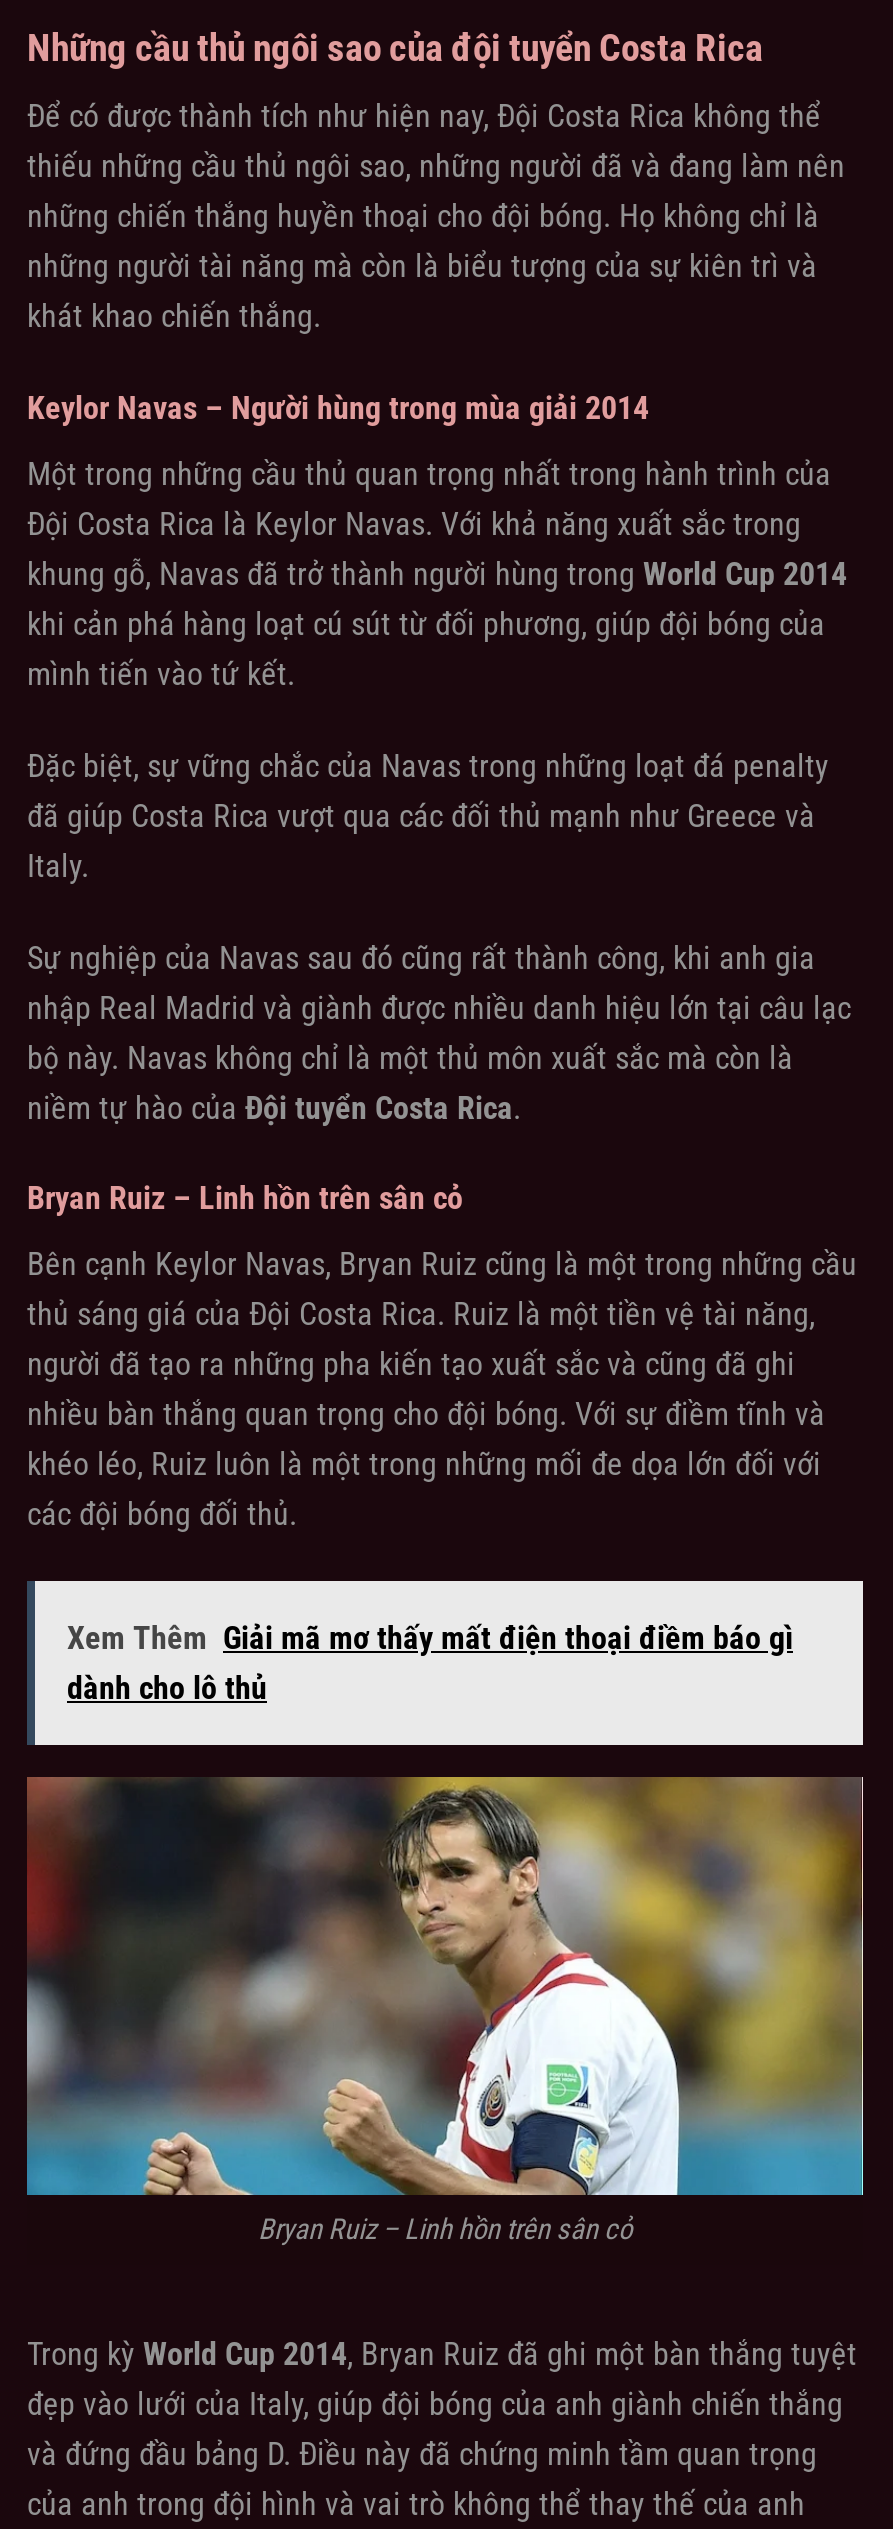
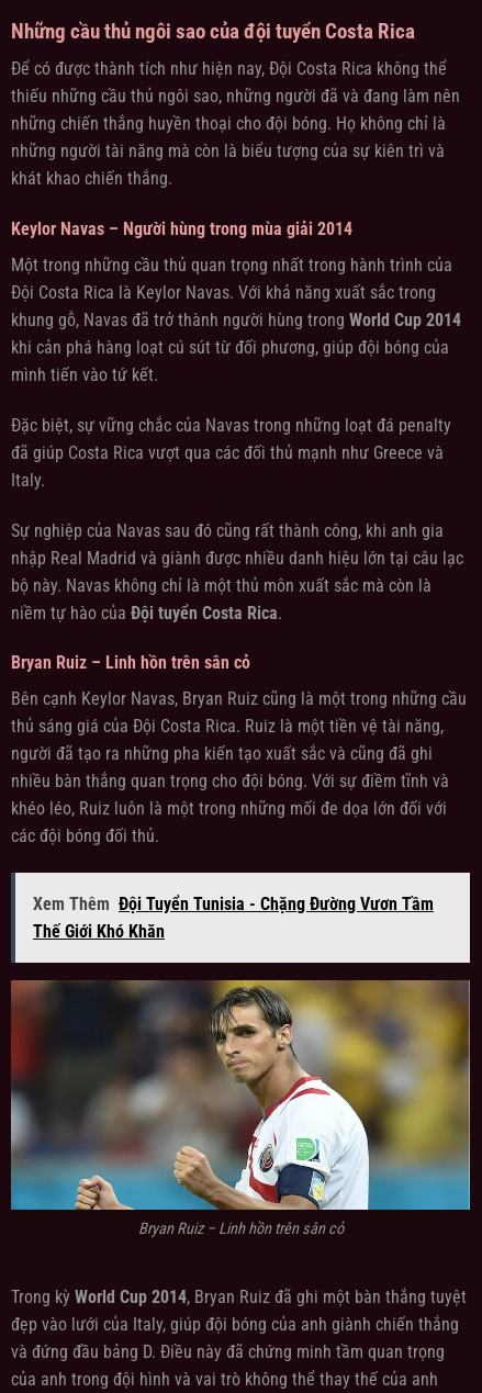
[67,1619,793,1707] Xem Thêm Giải mã mơ thấy mất điện thoại điềm báo gì | dành cho lô thủ -> [33,894,434,942] Xem Thêm Đội Tuyển Tunisia - Chặng Đường Vươn Tầm | Thế Giới Khó Khăn

